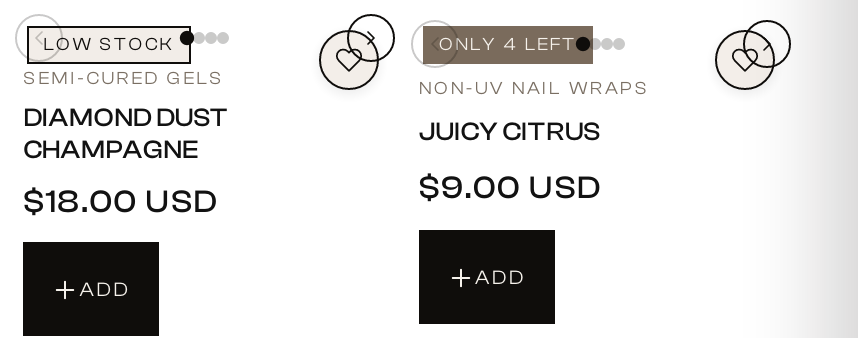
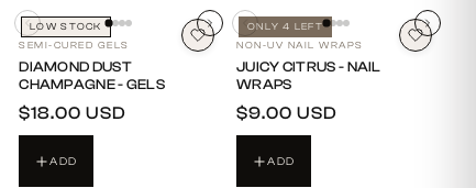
[419,116,600,146] JUICY CITRUS -> [236,58,381,92] JUICY CITRUS - NAIL | WRAPS
[23,134,199,164] CHAMPAGNE -> [19,76,165,92] CHAMPAGNE - GELS

